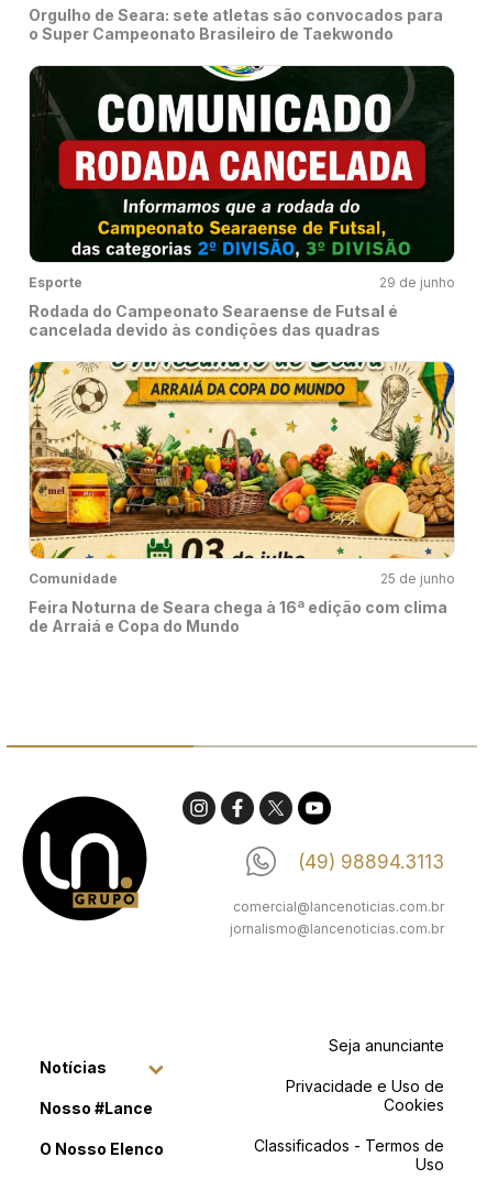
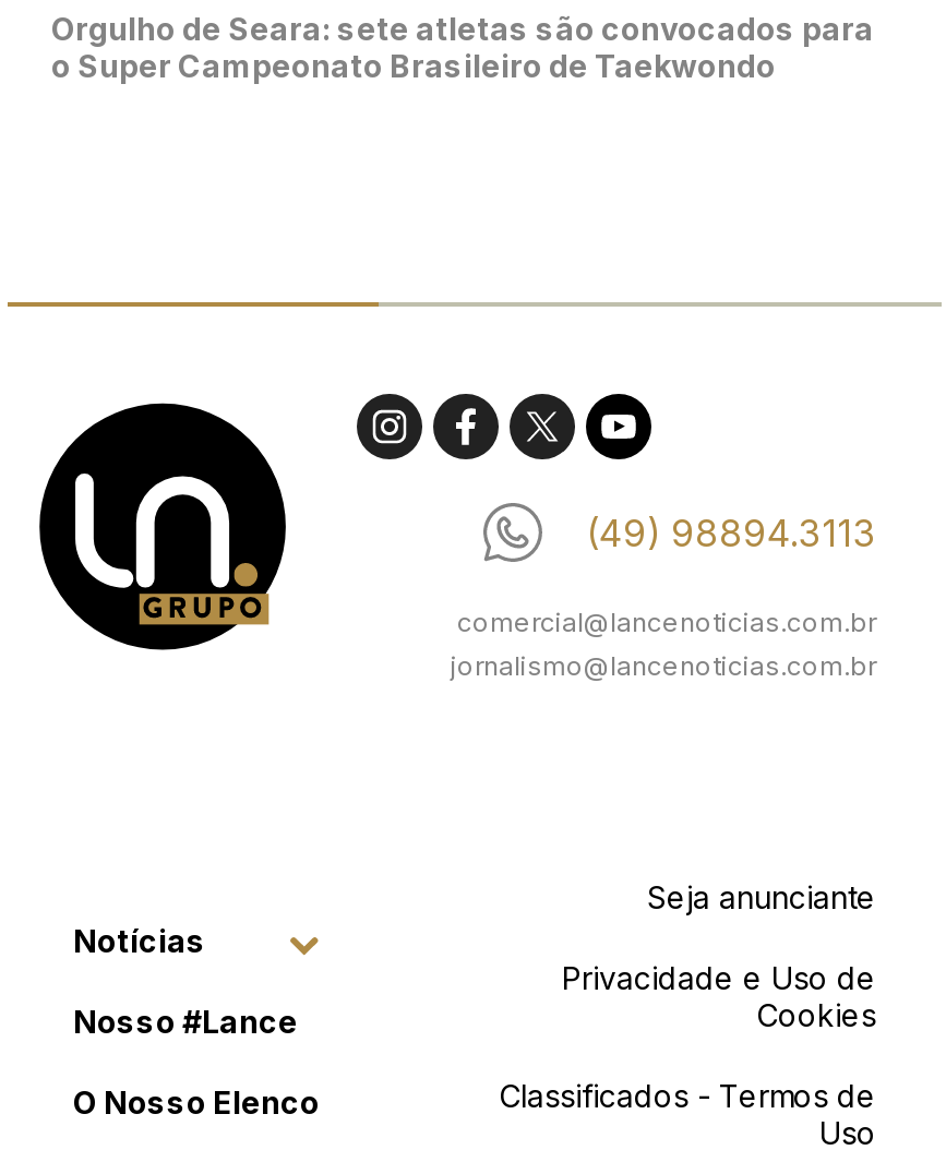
[29,65,455,339] [image] | Esporte | 29 de junho | Rodada do Campeonato Searaense de Futsal é | cancelada devido às condições das quadras -> none
[29,361,455,636] [image] | Comunidade | 25 de junho | Feira Noturna de Seara chega à 16ª edição com clima | de Arraiá e Copa do Mundo -> none

